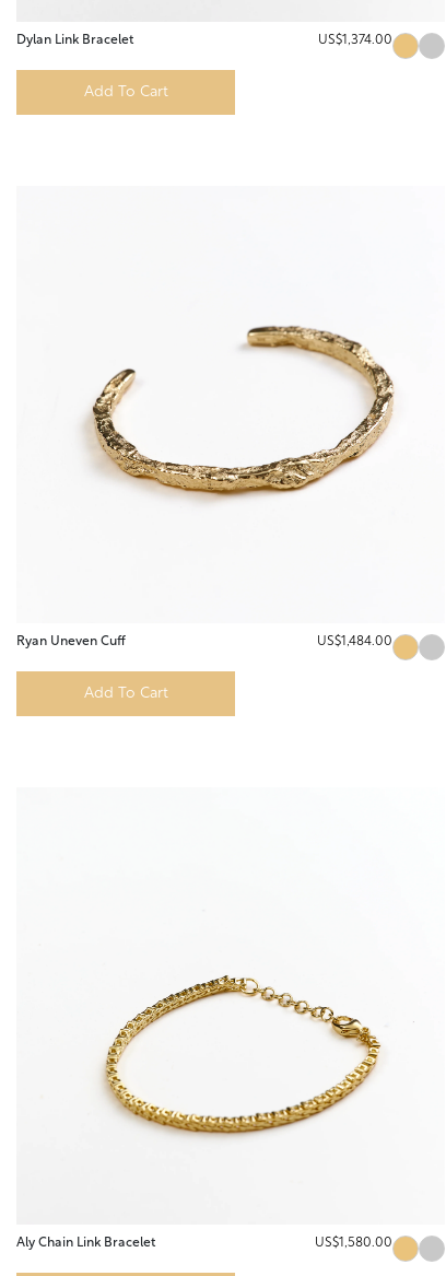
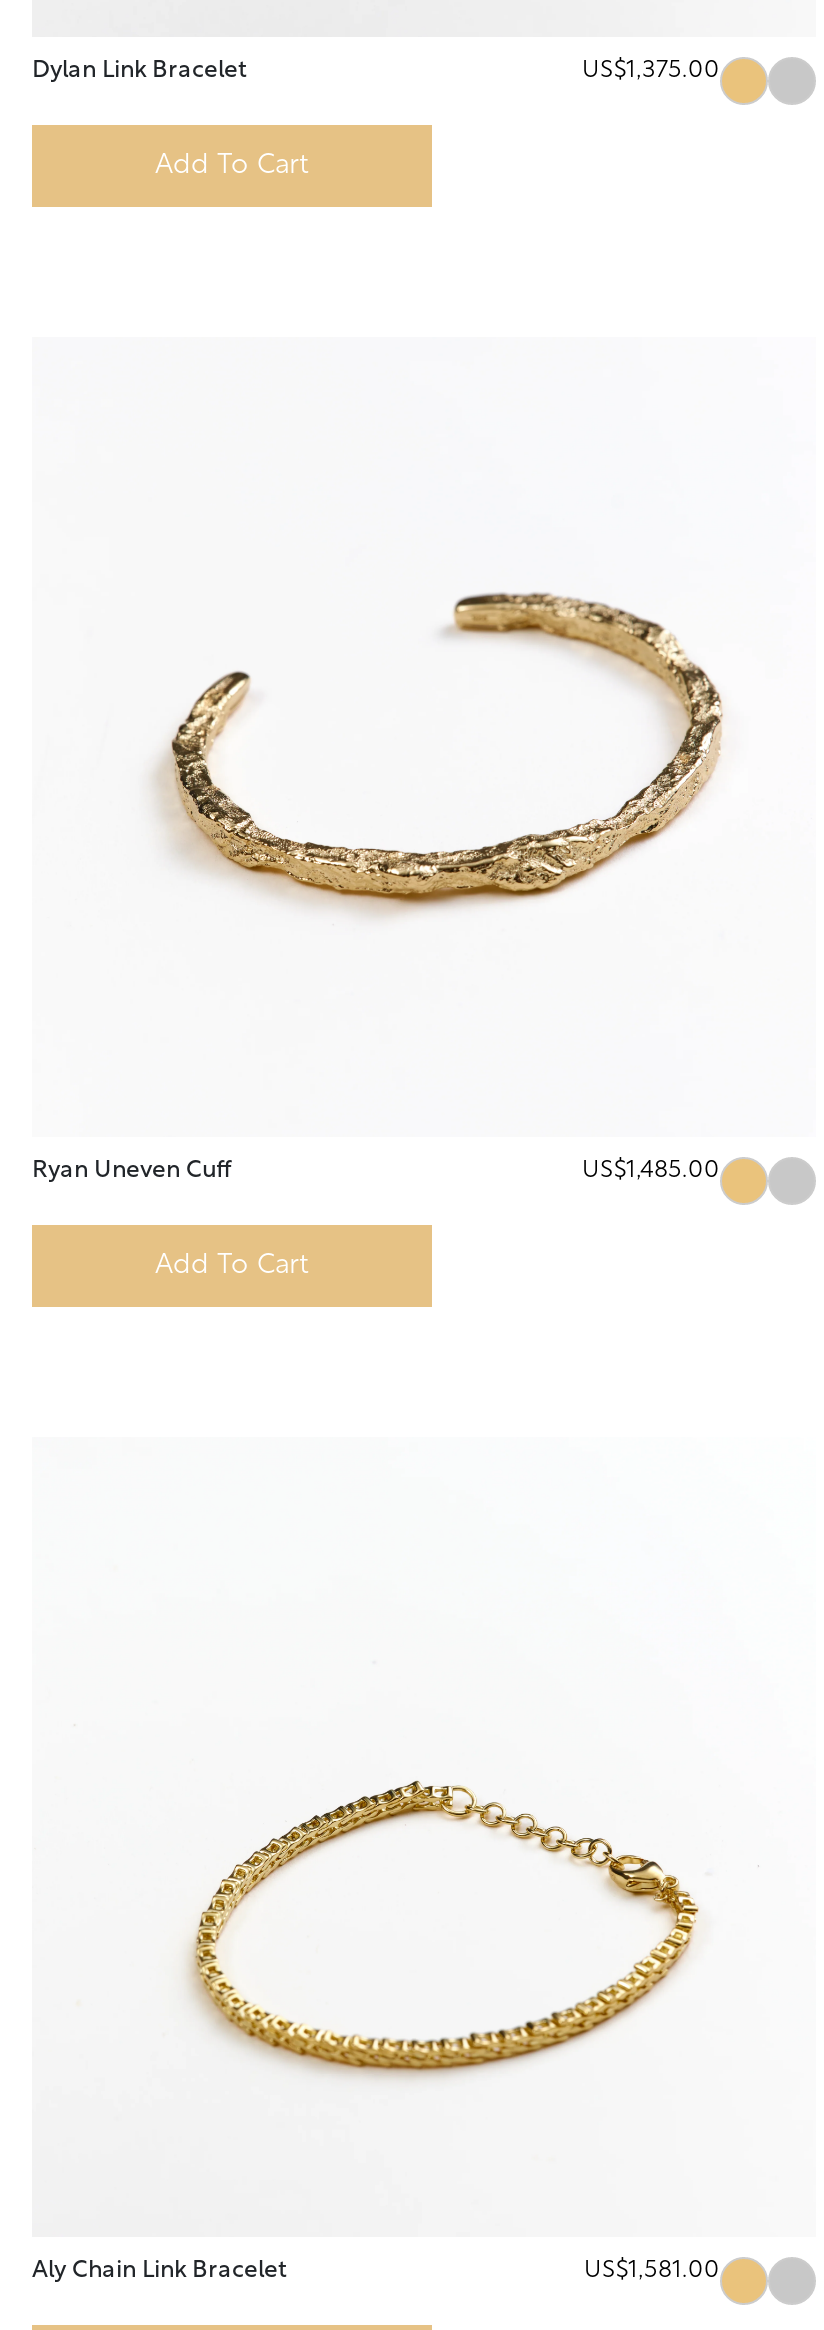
[318,34,392,47] US$1,374.00 -> [582,59,720,83] US$1,375.00
[317,635,392,648] US$1,484.00 -> [582,1159,720,1183] US$1,485.00
[315,1237,392,1250] US$1,580.00 -> [584,2259,720,2283] US$1,581.00

